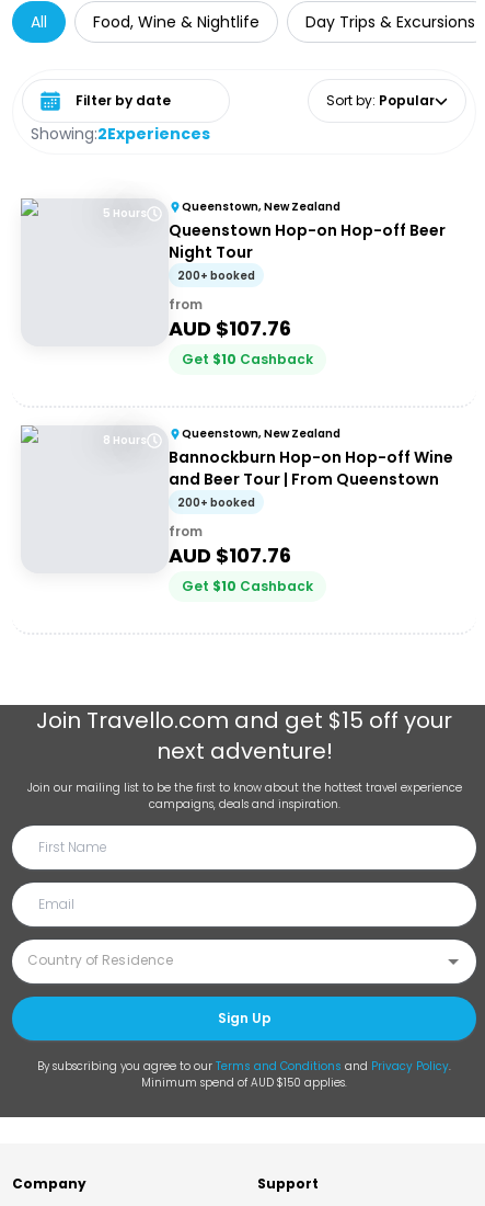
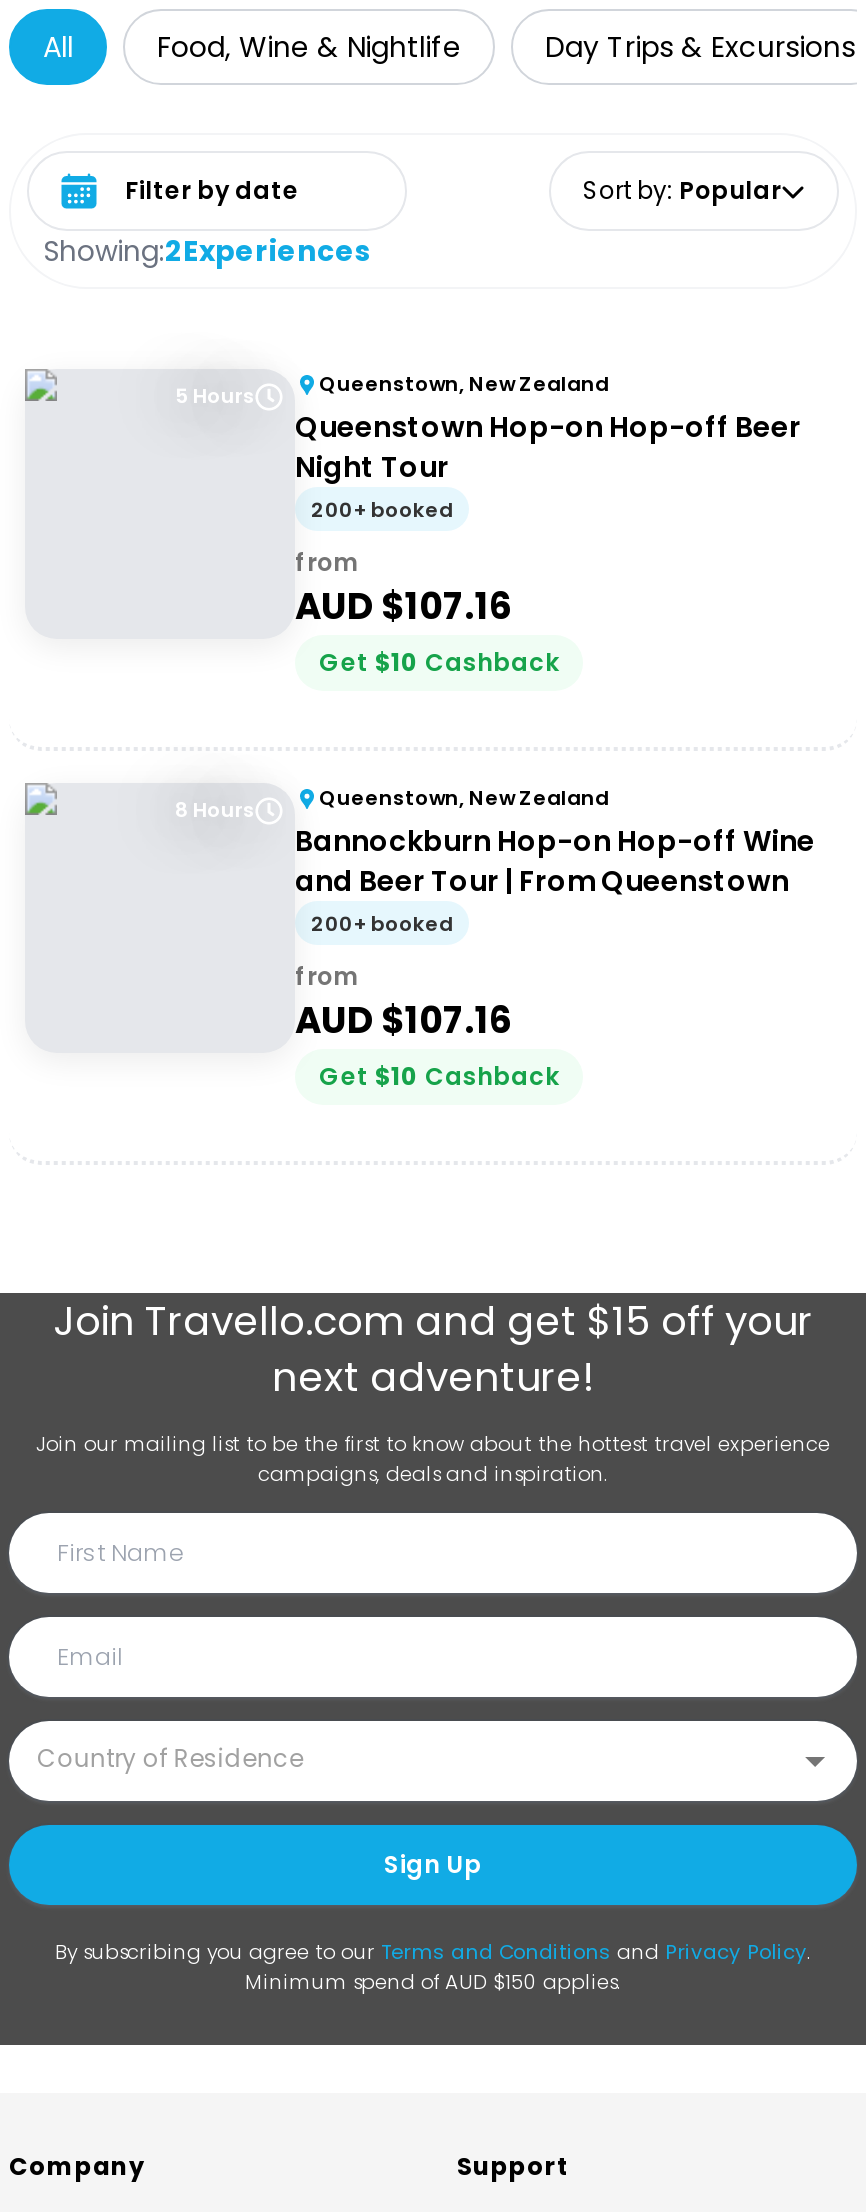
[169,315,291,342] AUD $107.76 -> [295,581,511,631] AUD $107.16
[169,542,291,569] AUD $107.76 -> [295,995,511,1045] AUD $107.16

